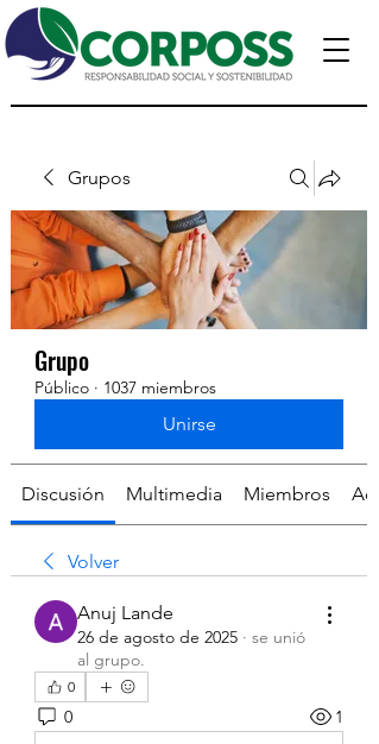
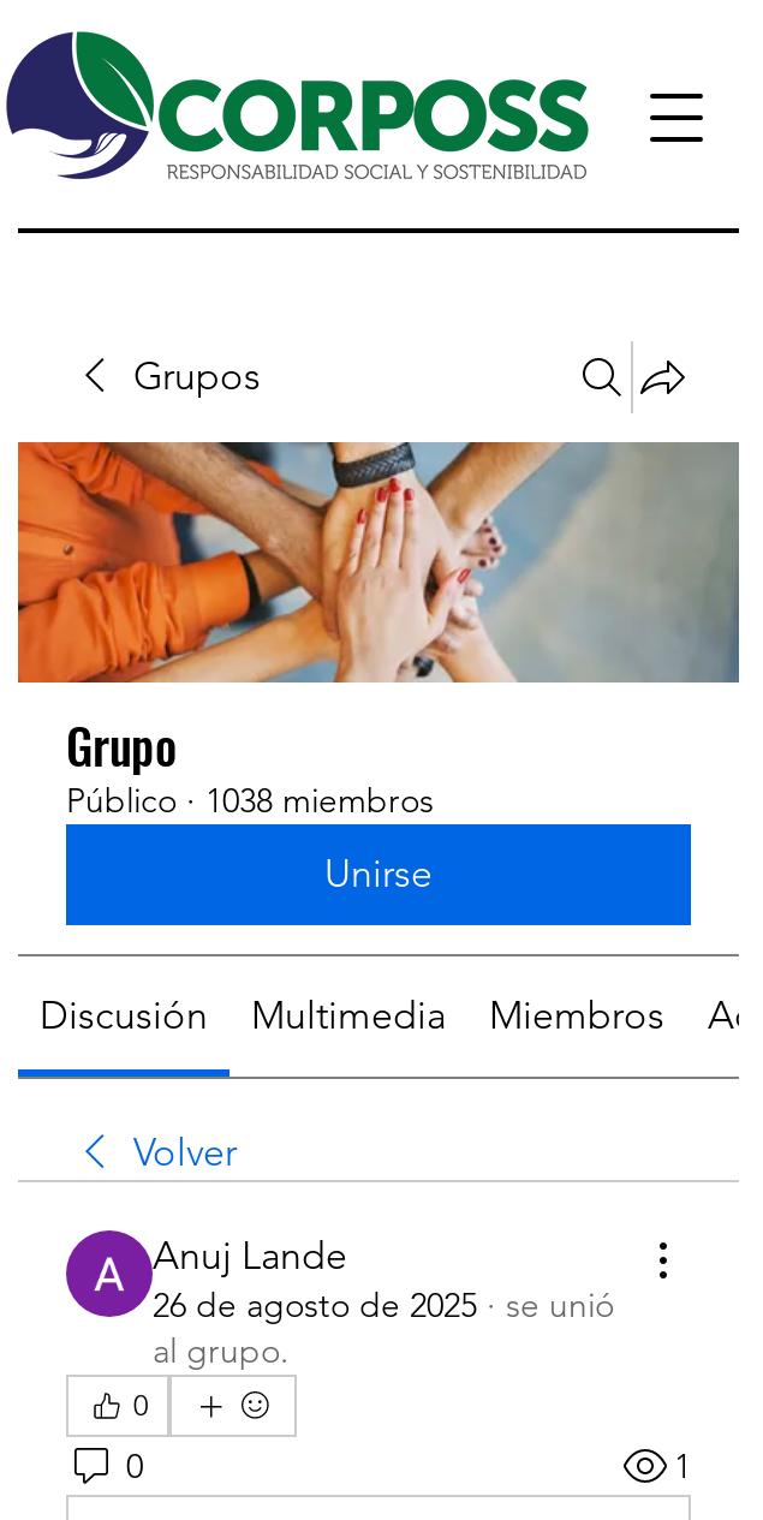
[34,377,216,398] Público · 1037 miembros -> [66,779,434,822] Público · 1038 miembros

